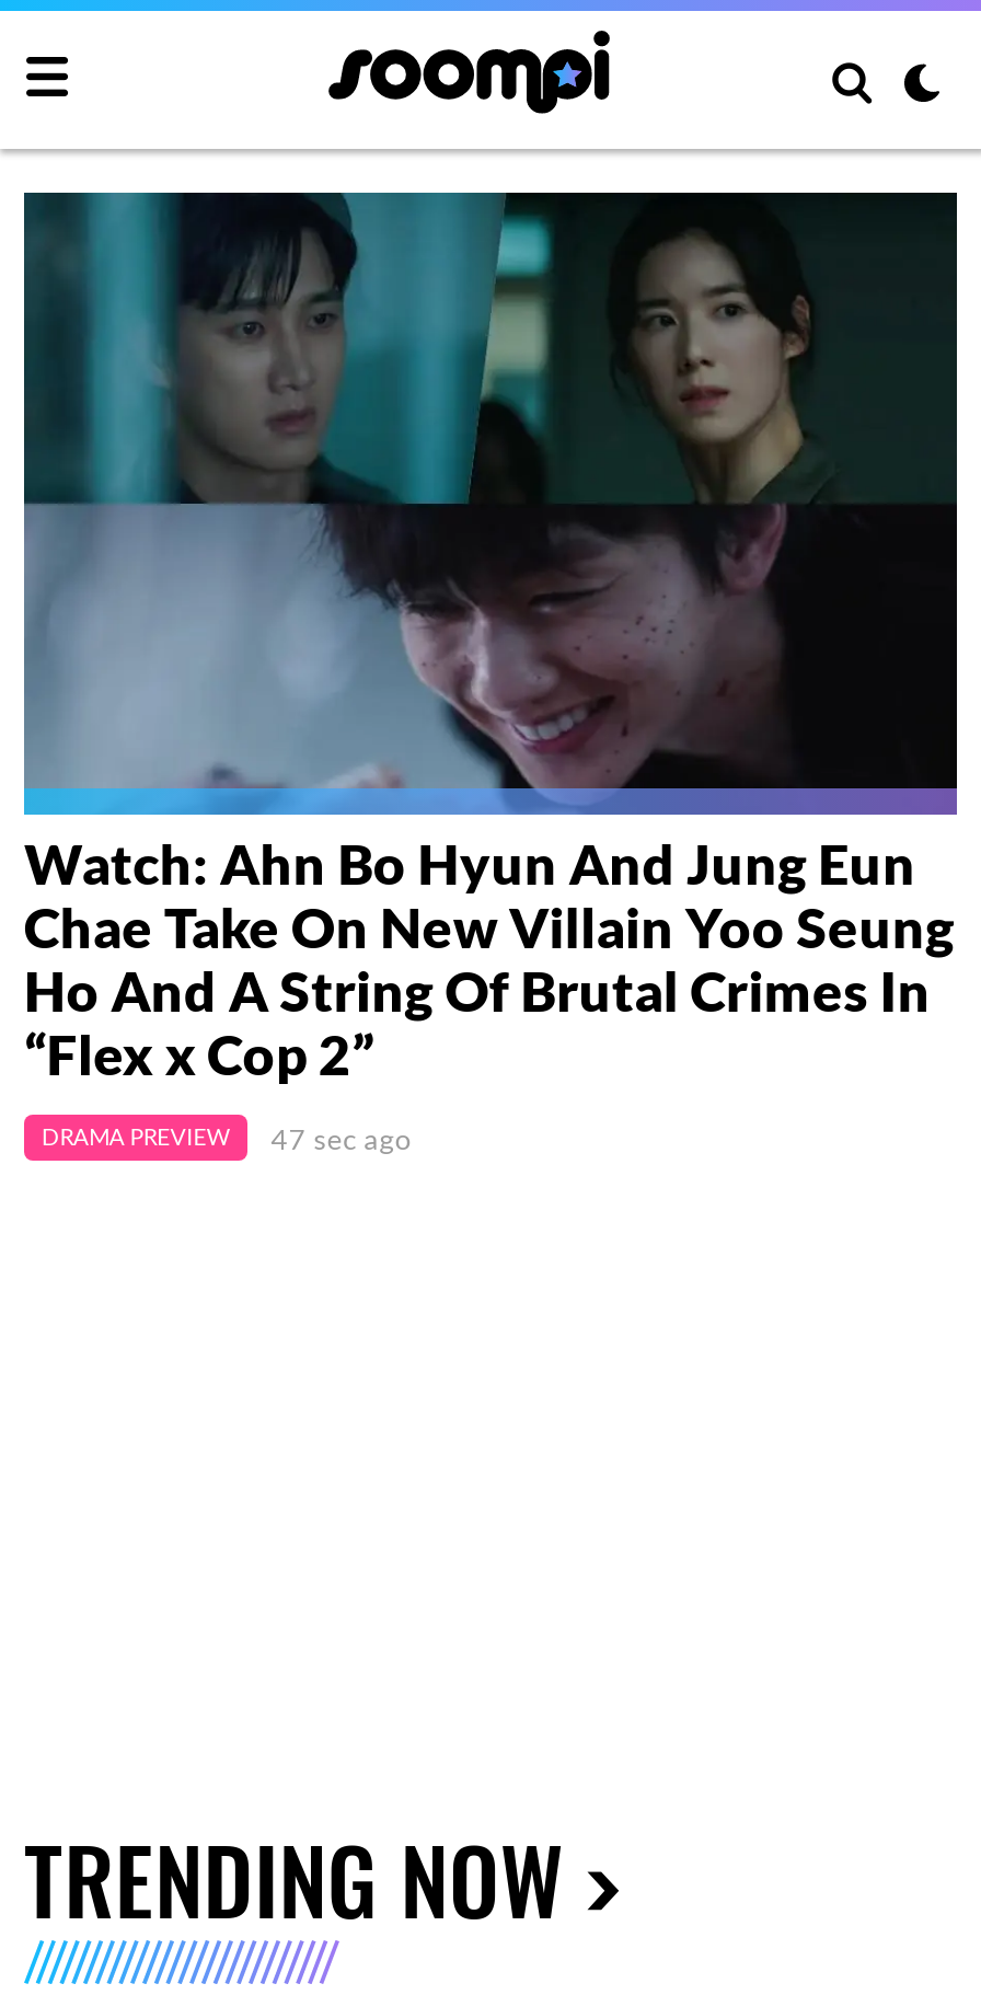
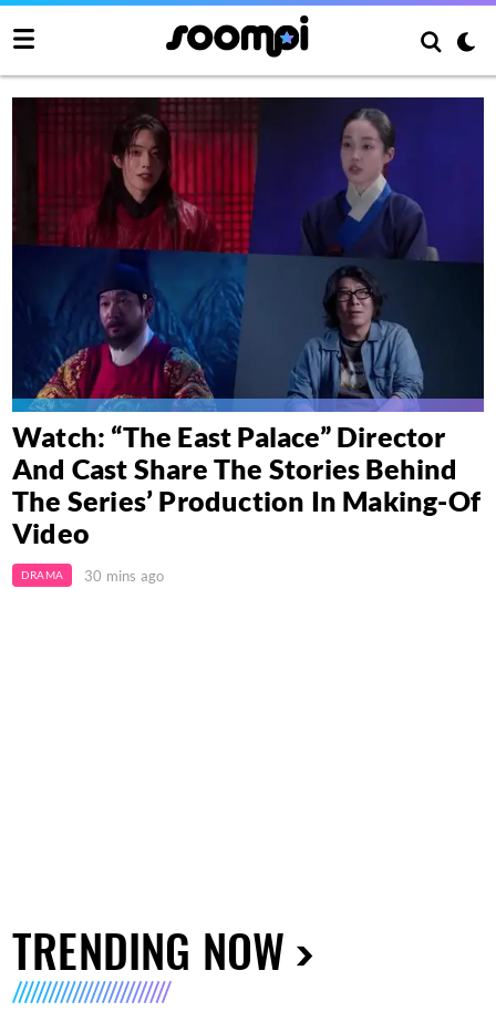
[22,191,957,1086] [image] | Watch: Ahn Bo Hyun And Jung Eun | Chae Take On New Villain Yoo Seung | Ho And A String Of Brutal Crimes In | “Flex x Cop 2” -> [11,96,484,549] [image] | Watch: “The East Palace” Director | And Cast Share The Stories Behind | The Series’ Production In Making-Of | Video
[42,1121,411,1156] DRAMA PREVIEW | 47 sec ago -> [21,567,164,584] DRAMA | 30 mins ago

